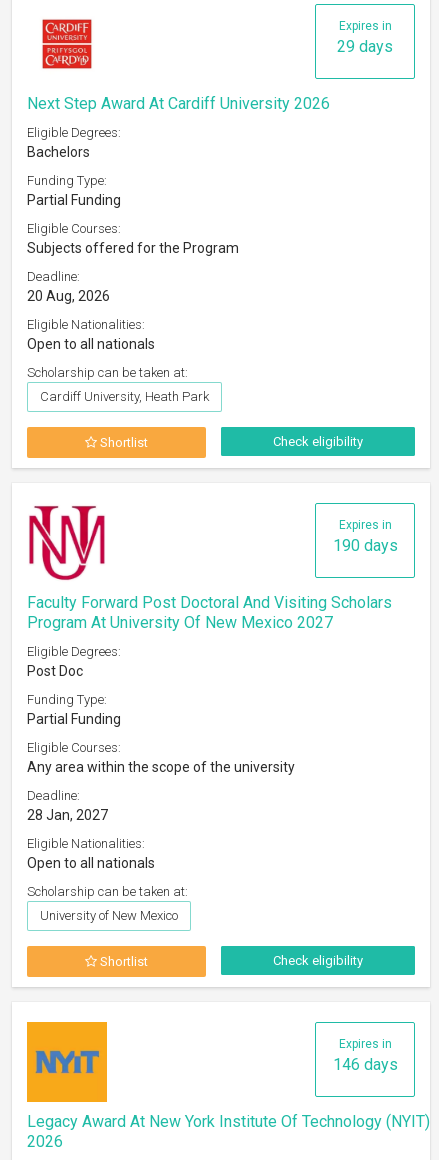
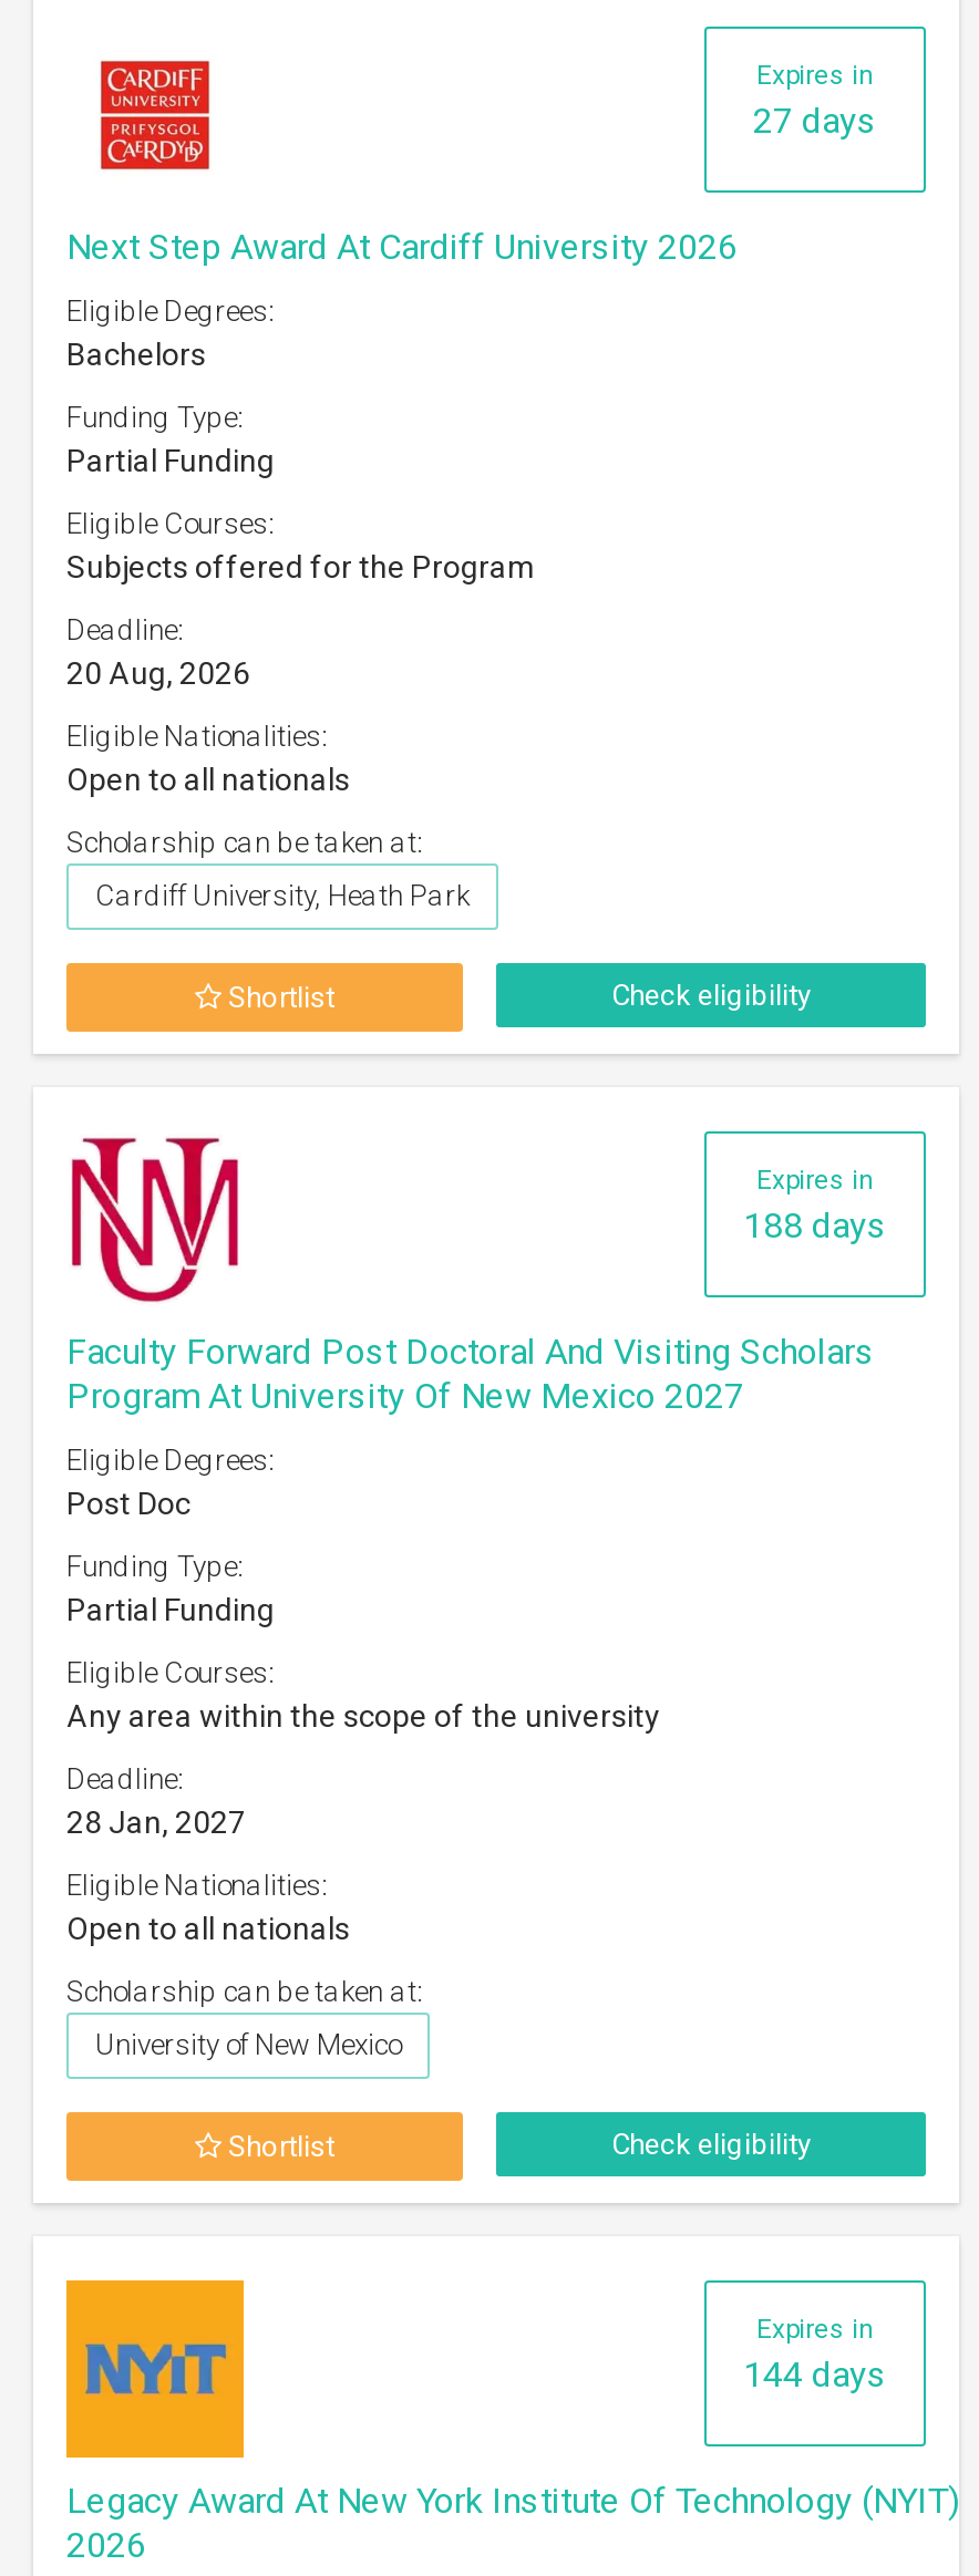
[337,37,393,56] 29 days -> [753,100,877,142] 27 days
[332,536,397,555] 190 days -> [743,1204,887,1246] 188 days
[332,1055,397,1074] 146 days -> [743,2353,887,2396] 144 days

